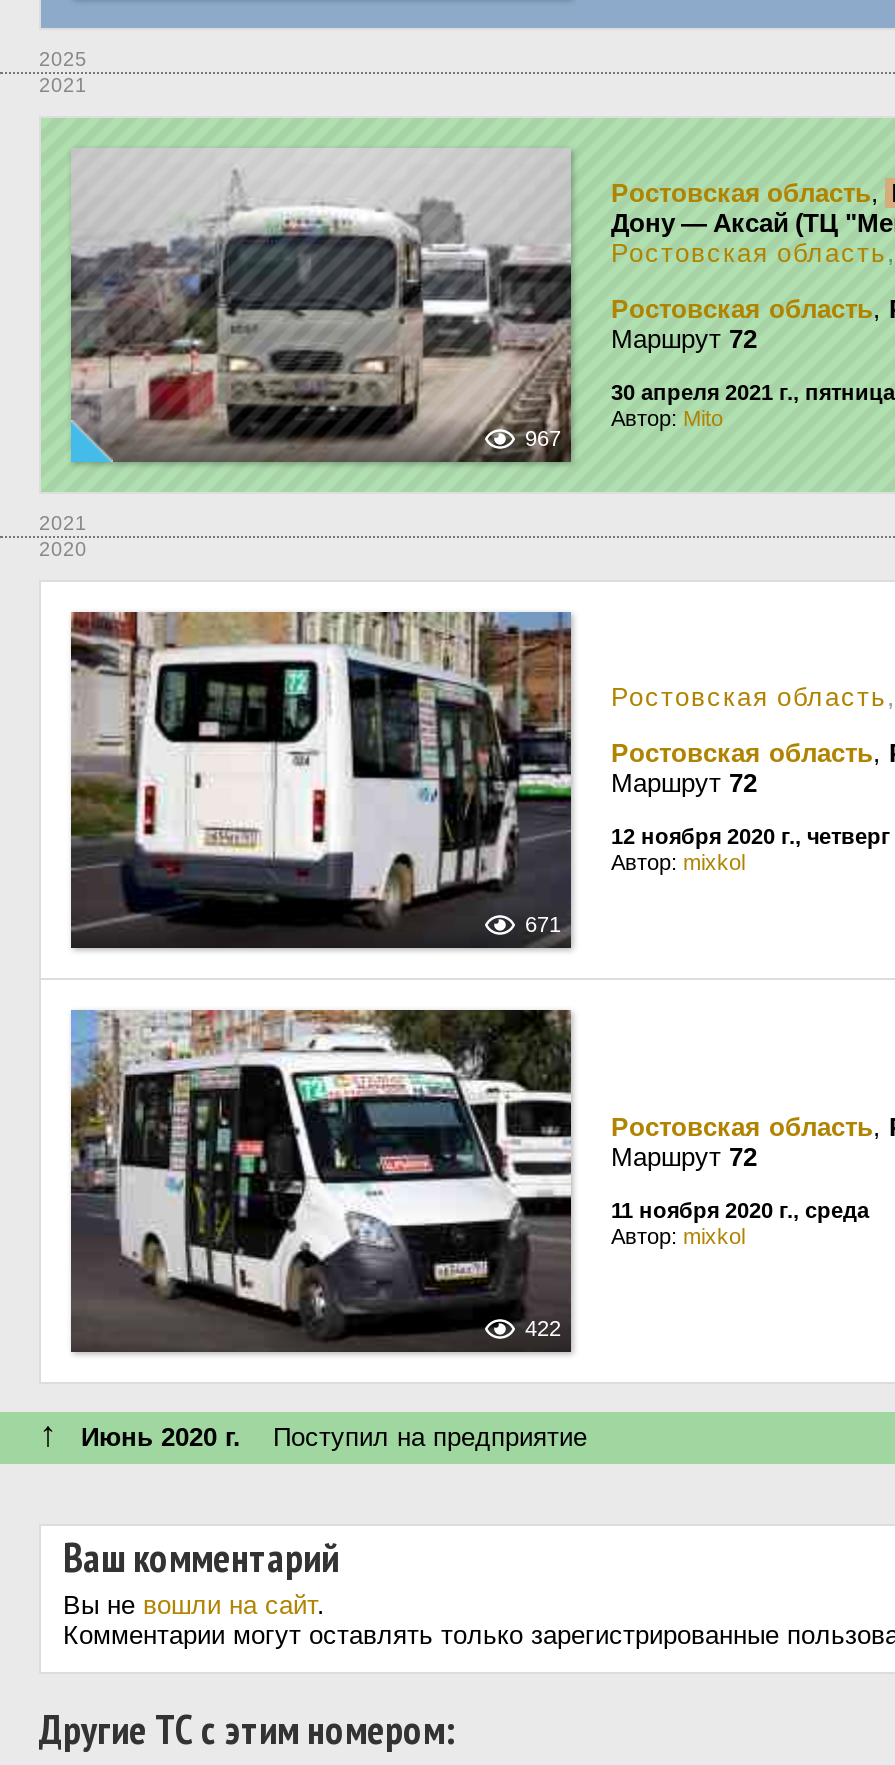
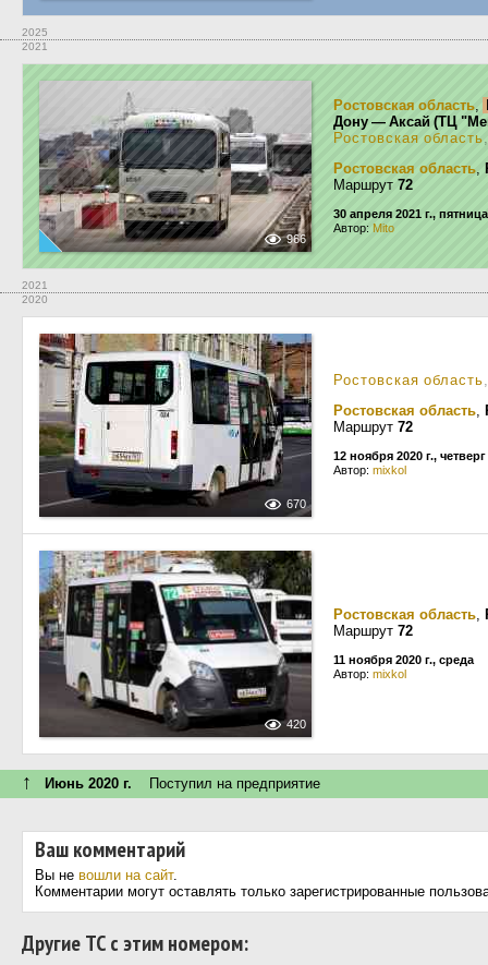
[525,426,561,450] 967 -> [286,232,306,245] 966
[525,912,561,936] 671 -> [286,497,306,510] 670
[525,1315,561,1339] 422 -> [286,717,306,730] 420

